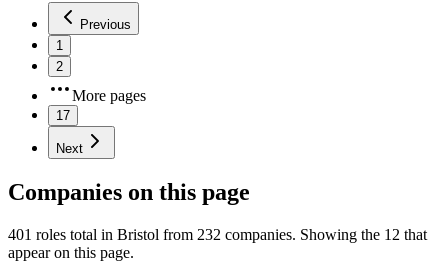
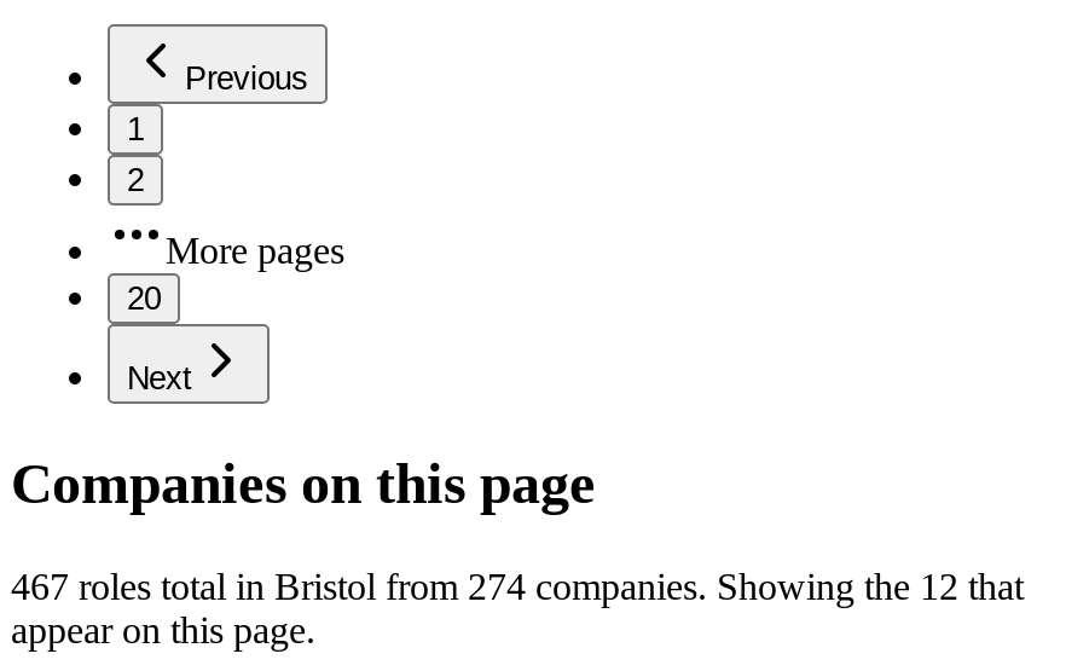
[56,108,70,123] 17 -> [127,281,161,317] 20
[8,226,427,243] 401 roles total in Bristol from 232 companies. Showing the 12 that -> [11,566,1024,607] 467 roles total in Bristol from 274 companies. Showing the 12 that

